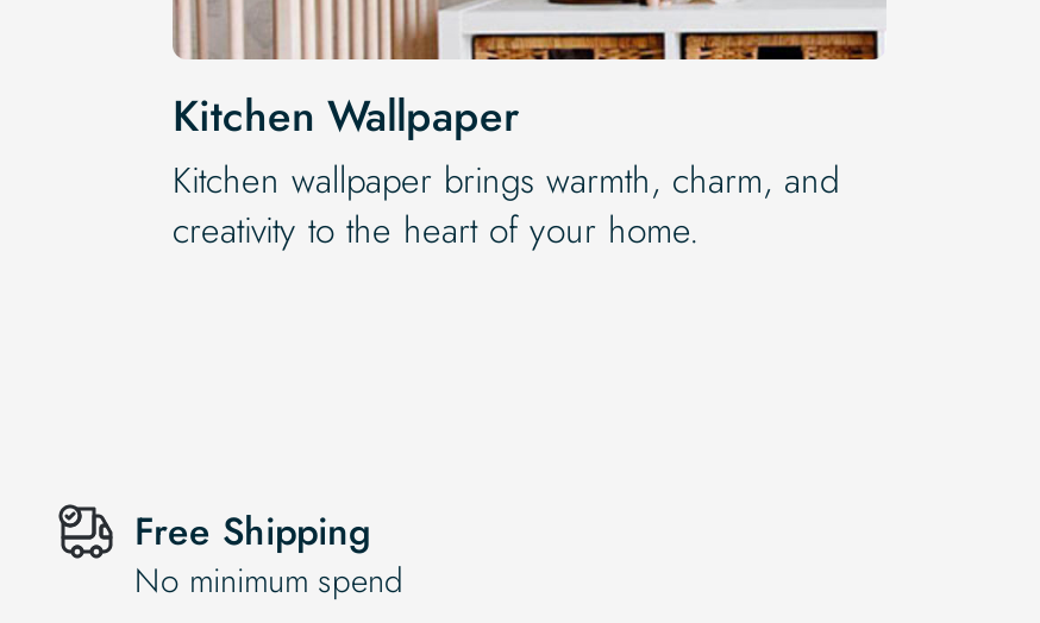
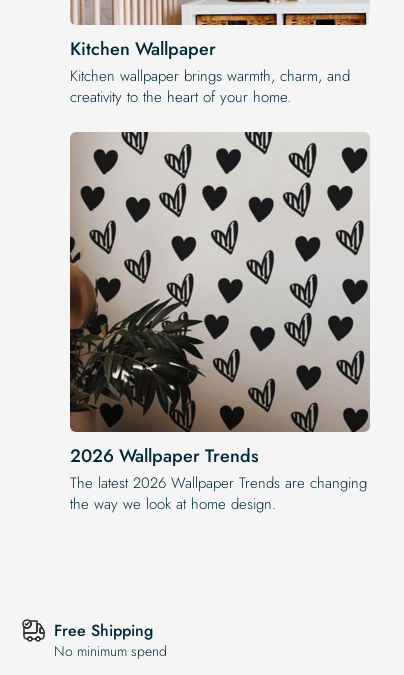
none -> [70,131,370,515] [image] | 2026 Wallpaper Trends | The latest 2026 Wallpaper Trends are changing | the way we look at home design.

